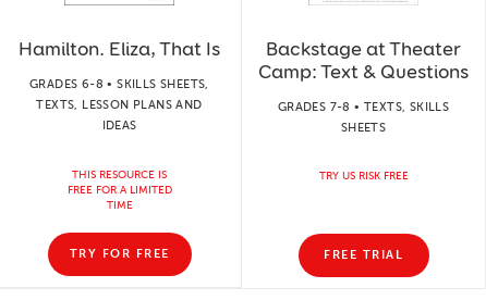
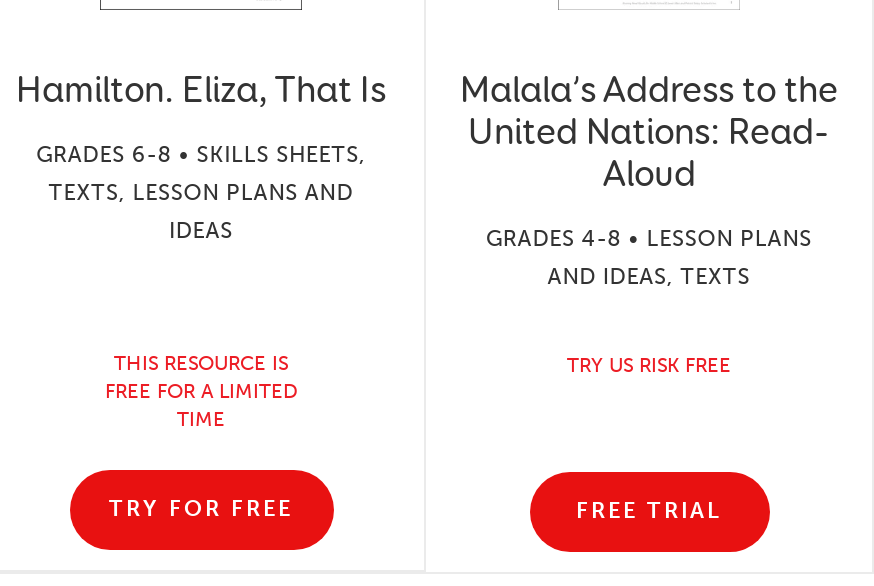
[258,36,469,83] Backstage at Theater | Camp: Text & Questions -> [460,67,838,195] Malala’s Address to the | United Nations: Read- | Aloud
[278,99,449,114] GRADES 7-8 • TEXTS, SKILLS -> [486,225,812,251] GRADES 4-8 • LESSON PLANS
[341,120,386,134] SHEETS -> [548,263,750,289] AND IDEAS, TEXTS

